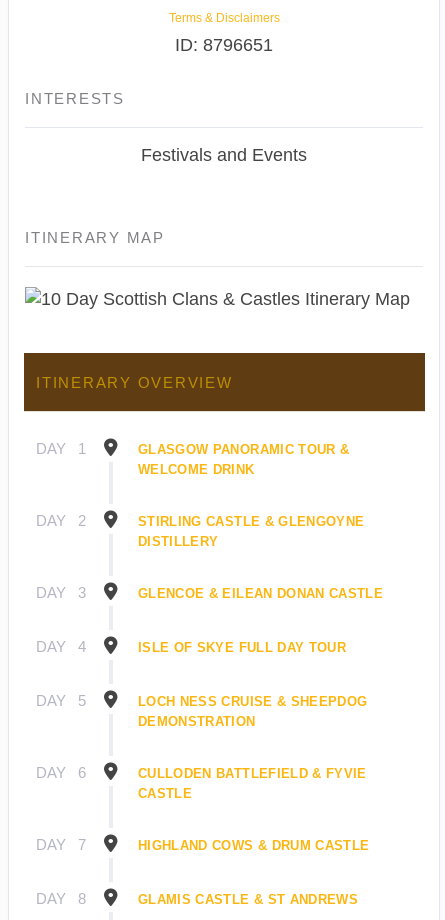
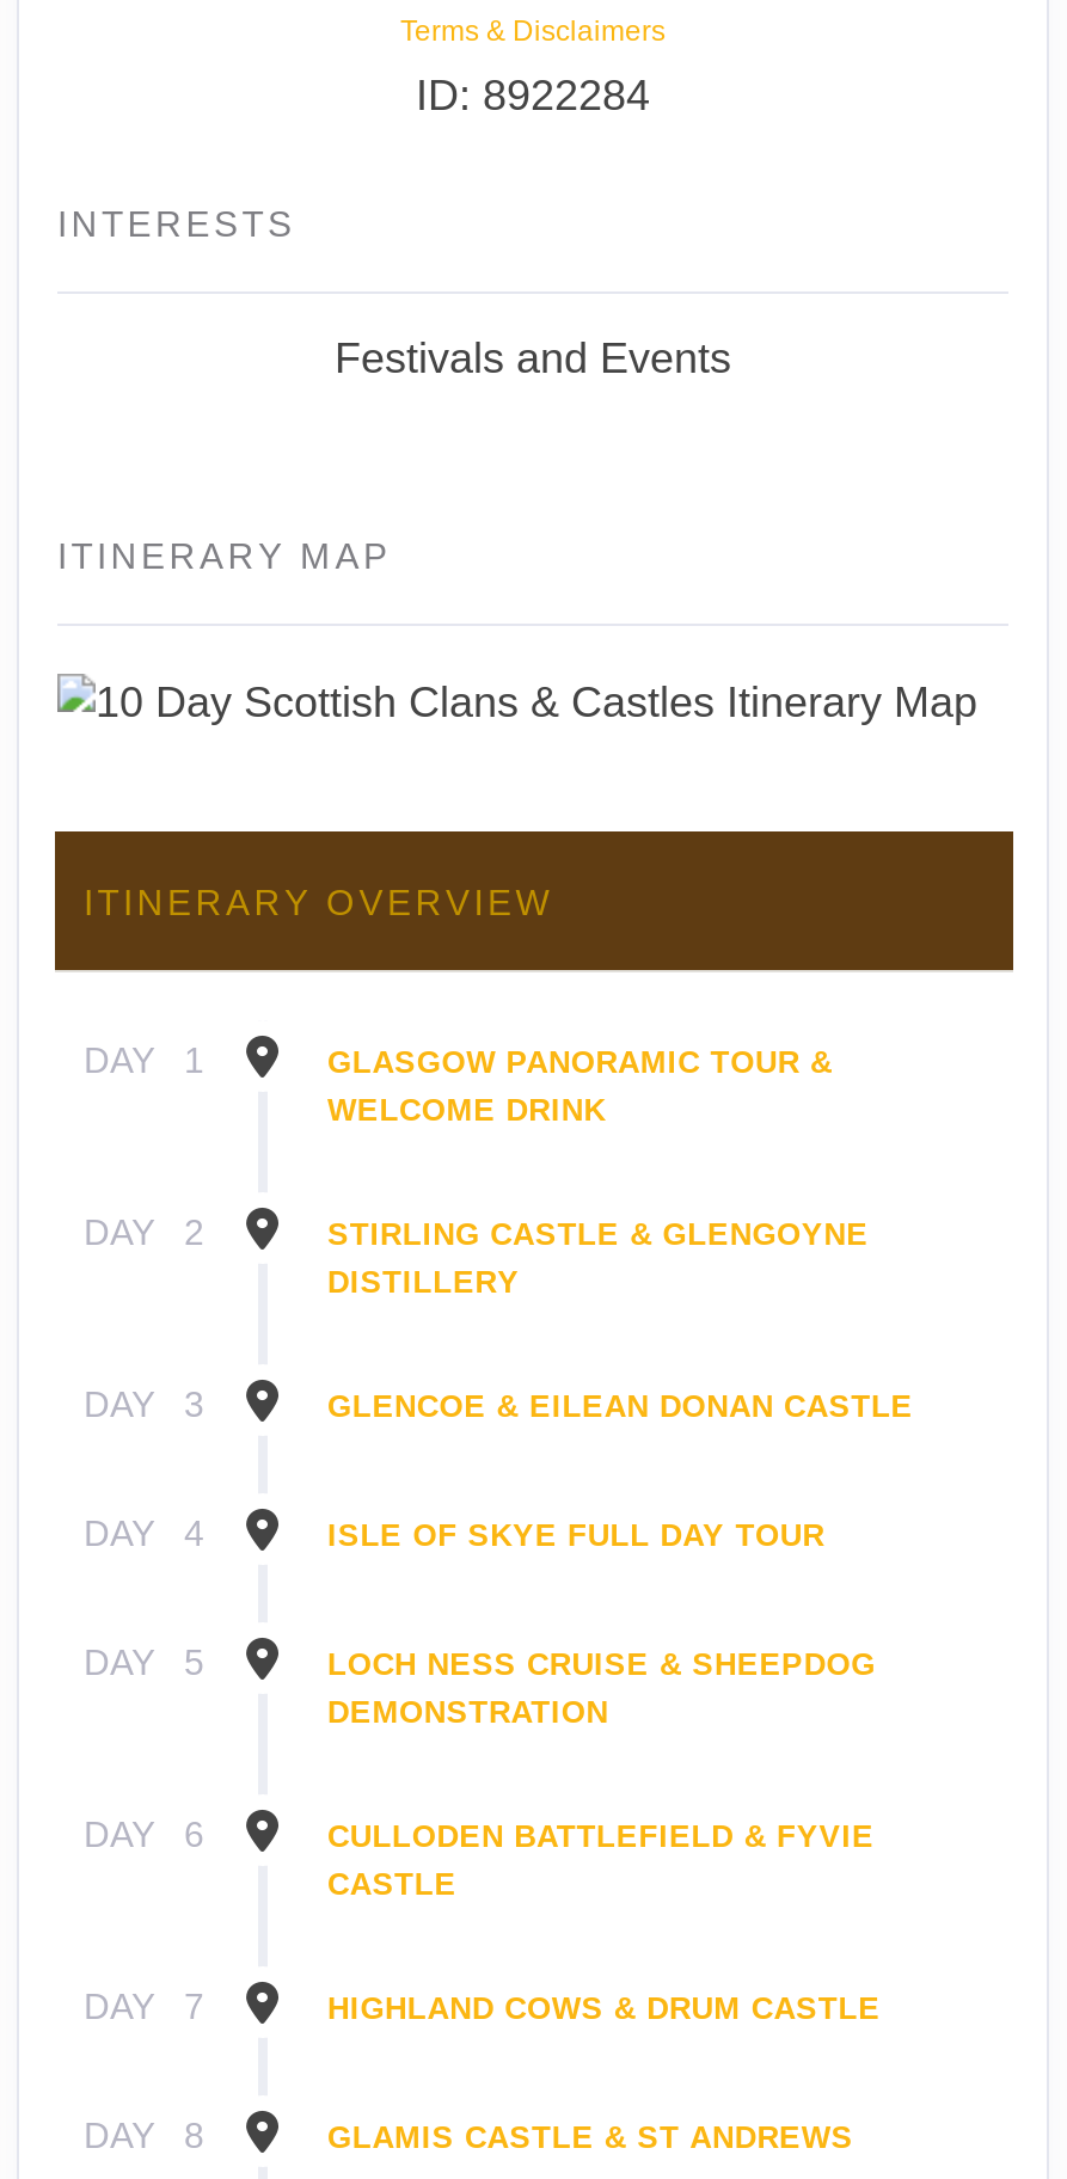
[175,35,273,55] ID: 8796651 -> [416,71,650,119] ID: 8922284

